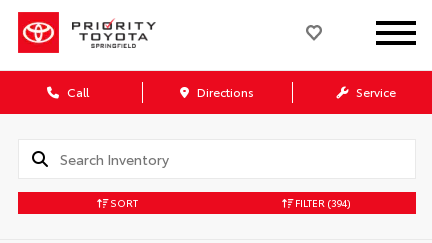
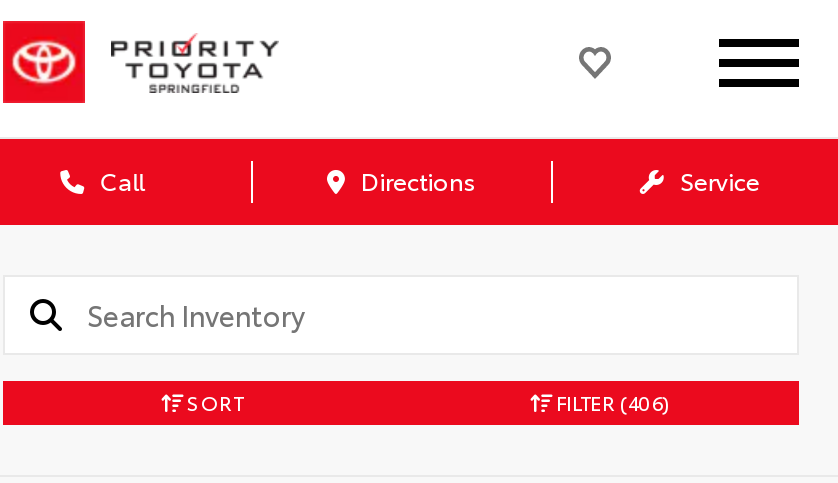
[293,195,351,210] FILTER (394) -> [552,387,670,417] FILTER (406)

